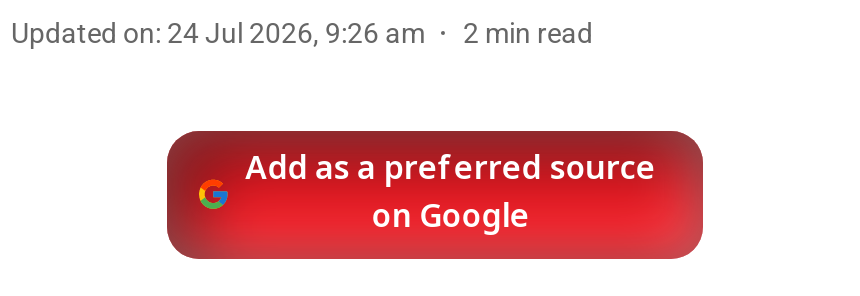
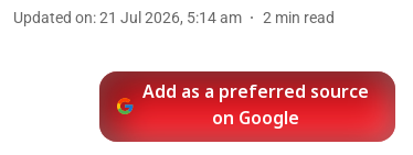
[11,18,425,50] Updated on: 24 Jul 2026, 9:26 am -> [13,9,242,27] Updated on: 21 Jul 2026, 5:14 am

